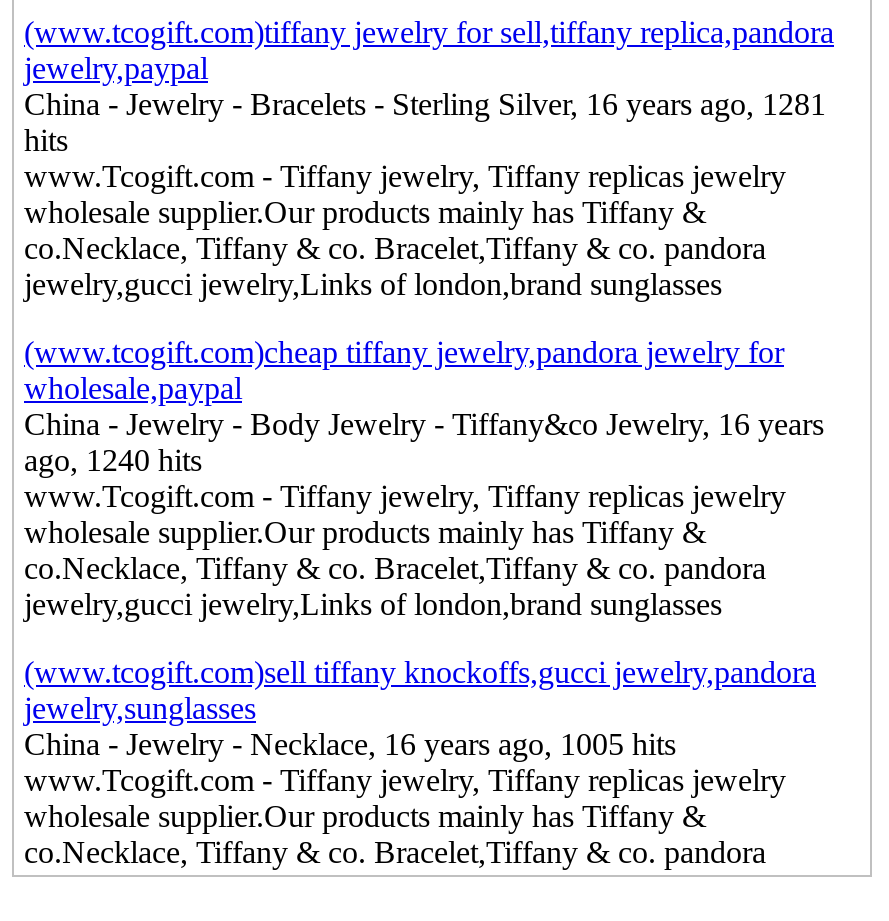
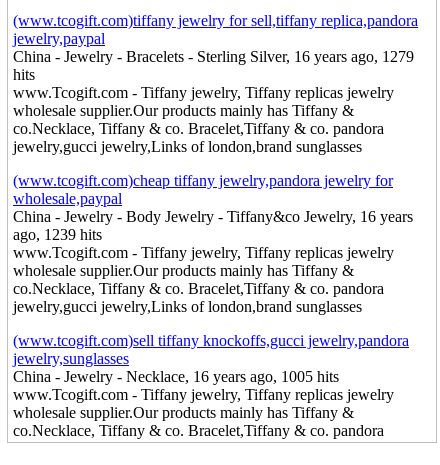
[24,86,826,120] China - Jewelry - Bracelets - Sterling Silver, 16 years ago, 1281 -> [13,47,414,64] China - Jewelry - Bracelets - Sterling Silver, 16 years ago, 1279
[24,442,202,476] ago, 1240 hits -> [13,225,102,242] ago, 1239 hits

